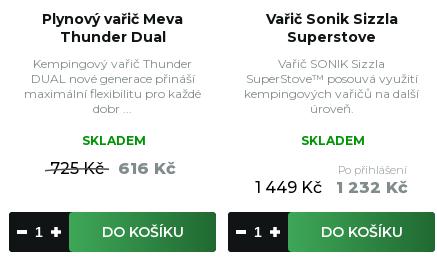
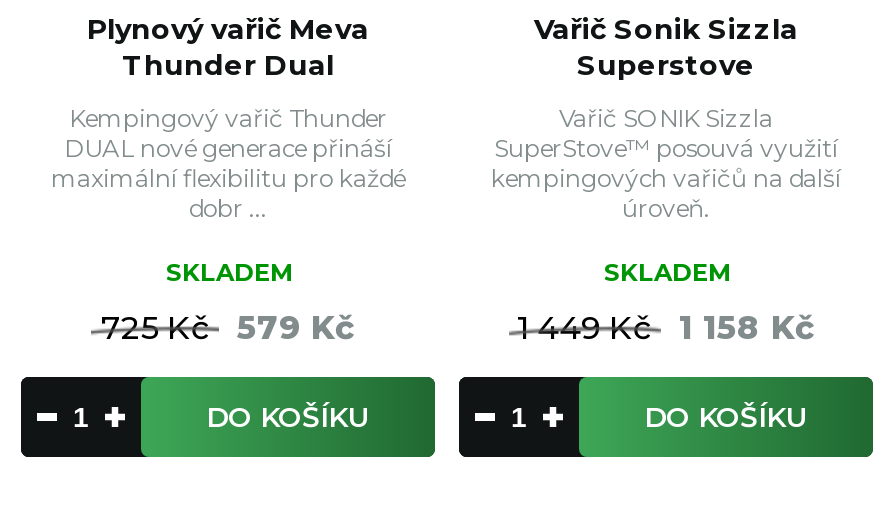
[49,159,175,178] 725 Kč 616 Kč -> [101,309,355,347] 725 Kč 579 Kč
[336,163,408,197] Po přihlášení | 1 232 Kč -> [679,309,815,347] 1 158 Kč

